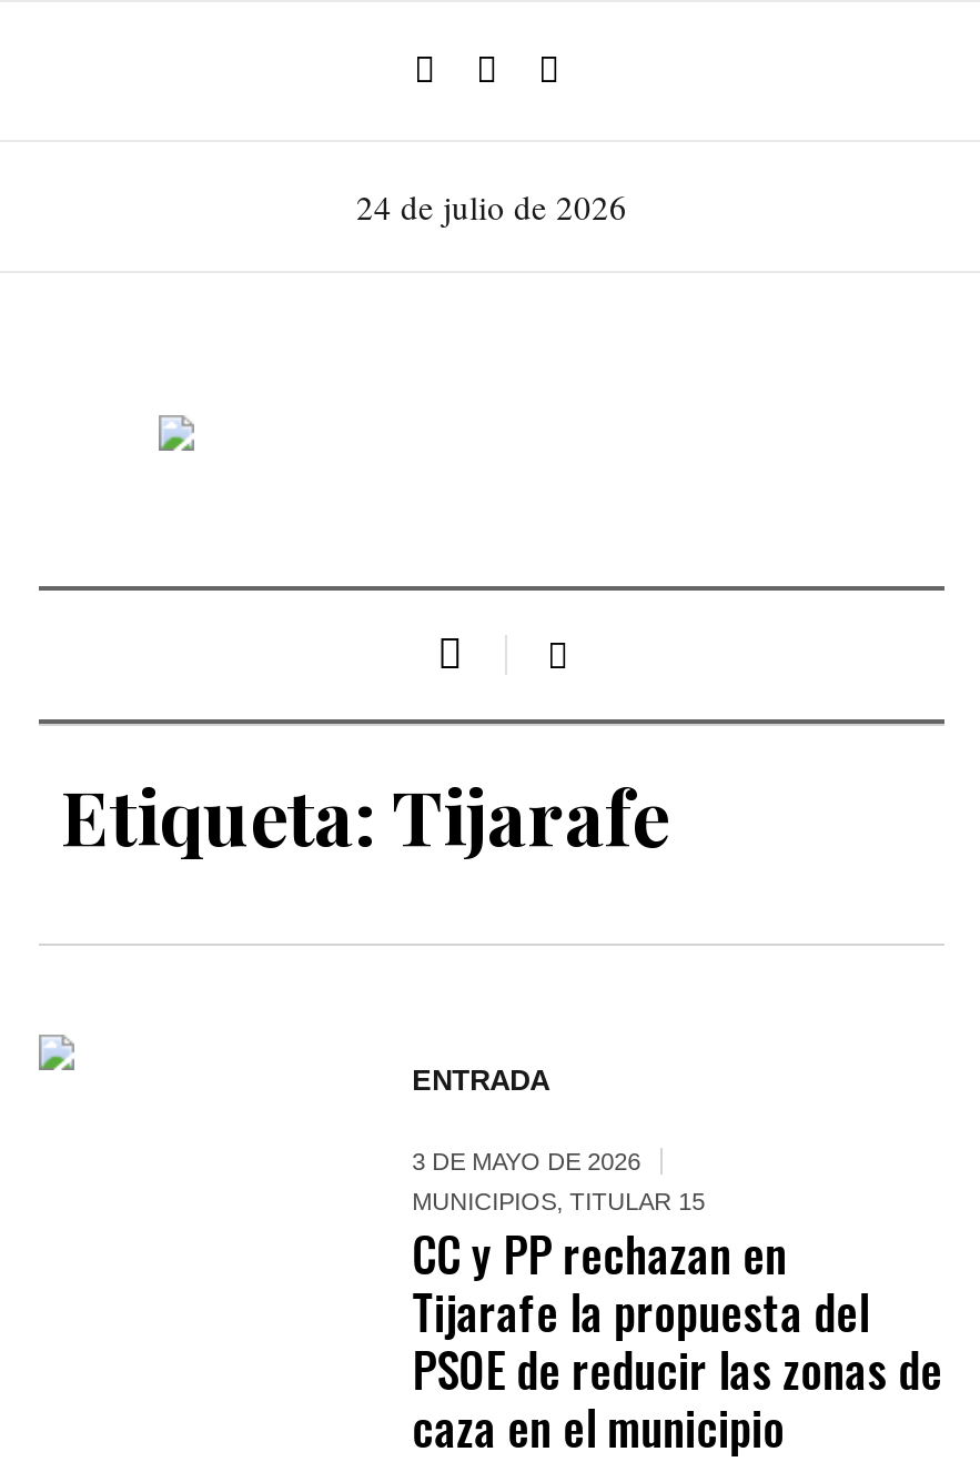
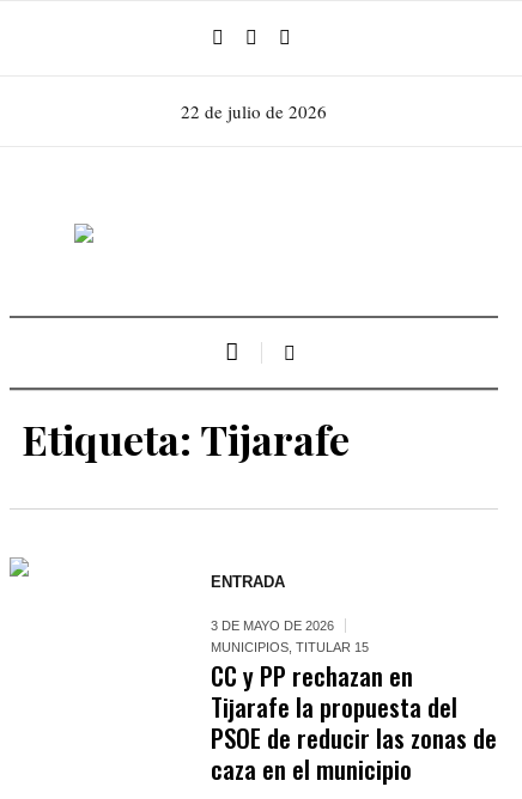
[356,185,627,229] 24 de julio de 2026 -> [181,100,327,123] 22 de julio de 2026

